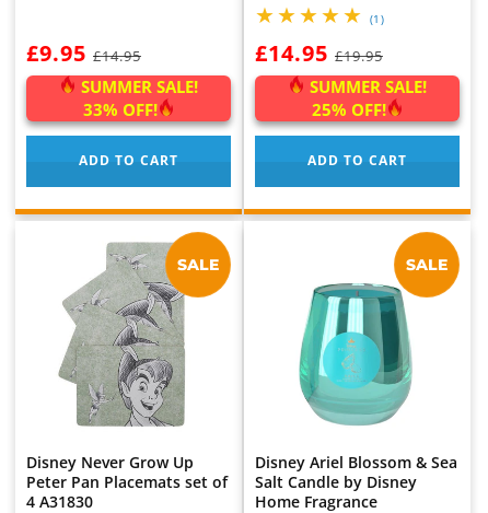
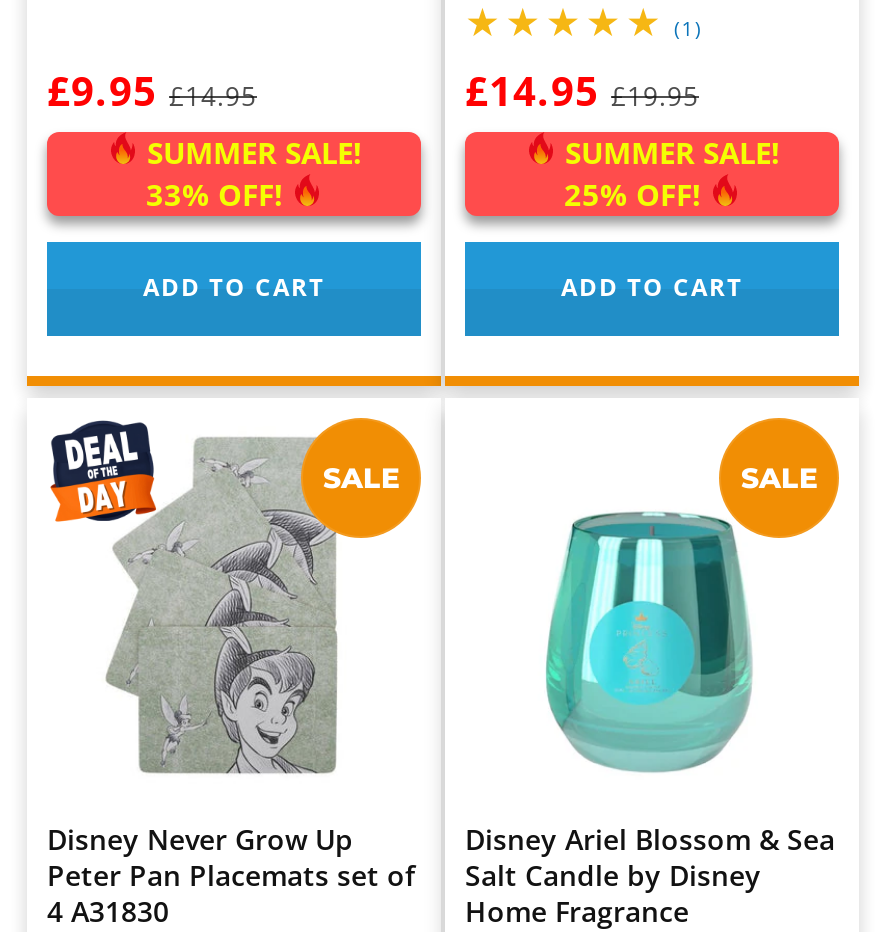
none -> [49,418,157,524] [image]

